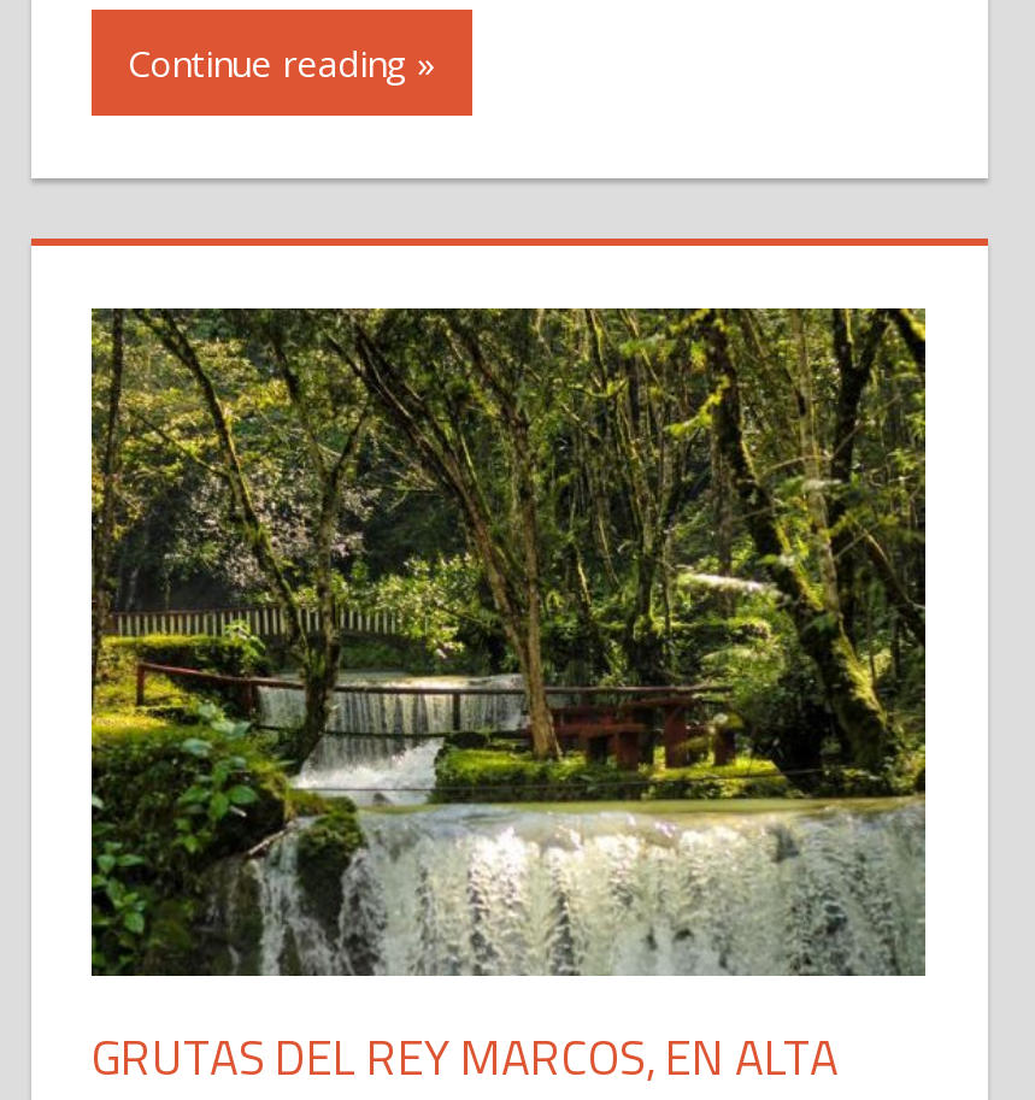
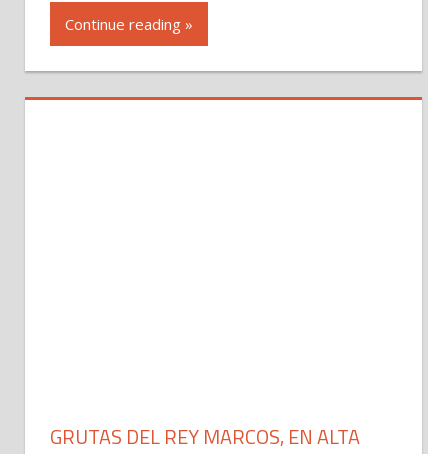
[89,305,928,980] [image] -> none

